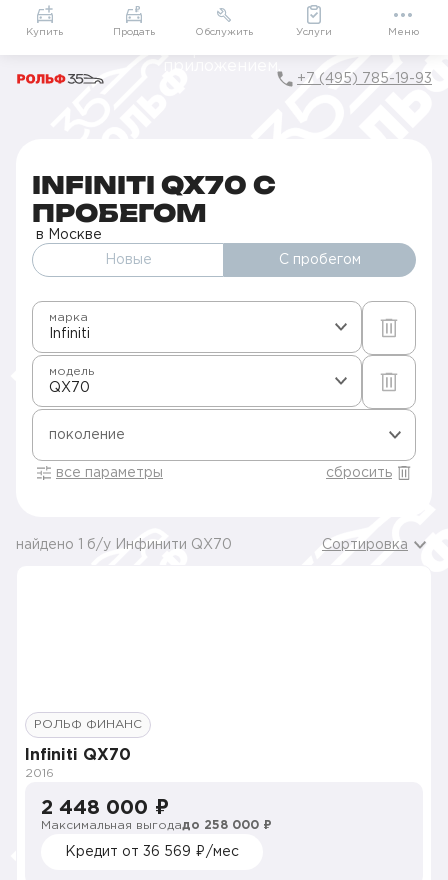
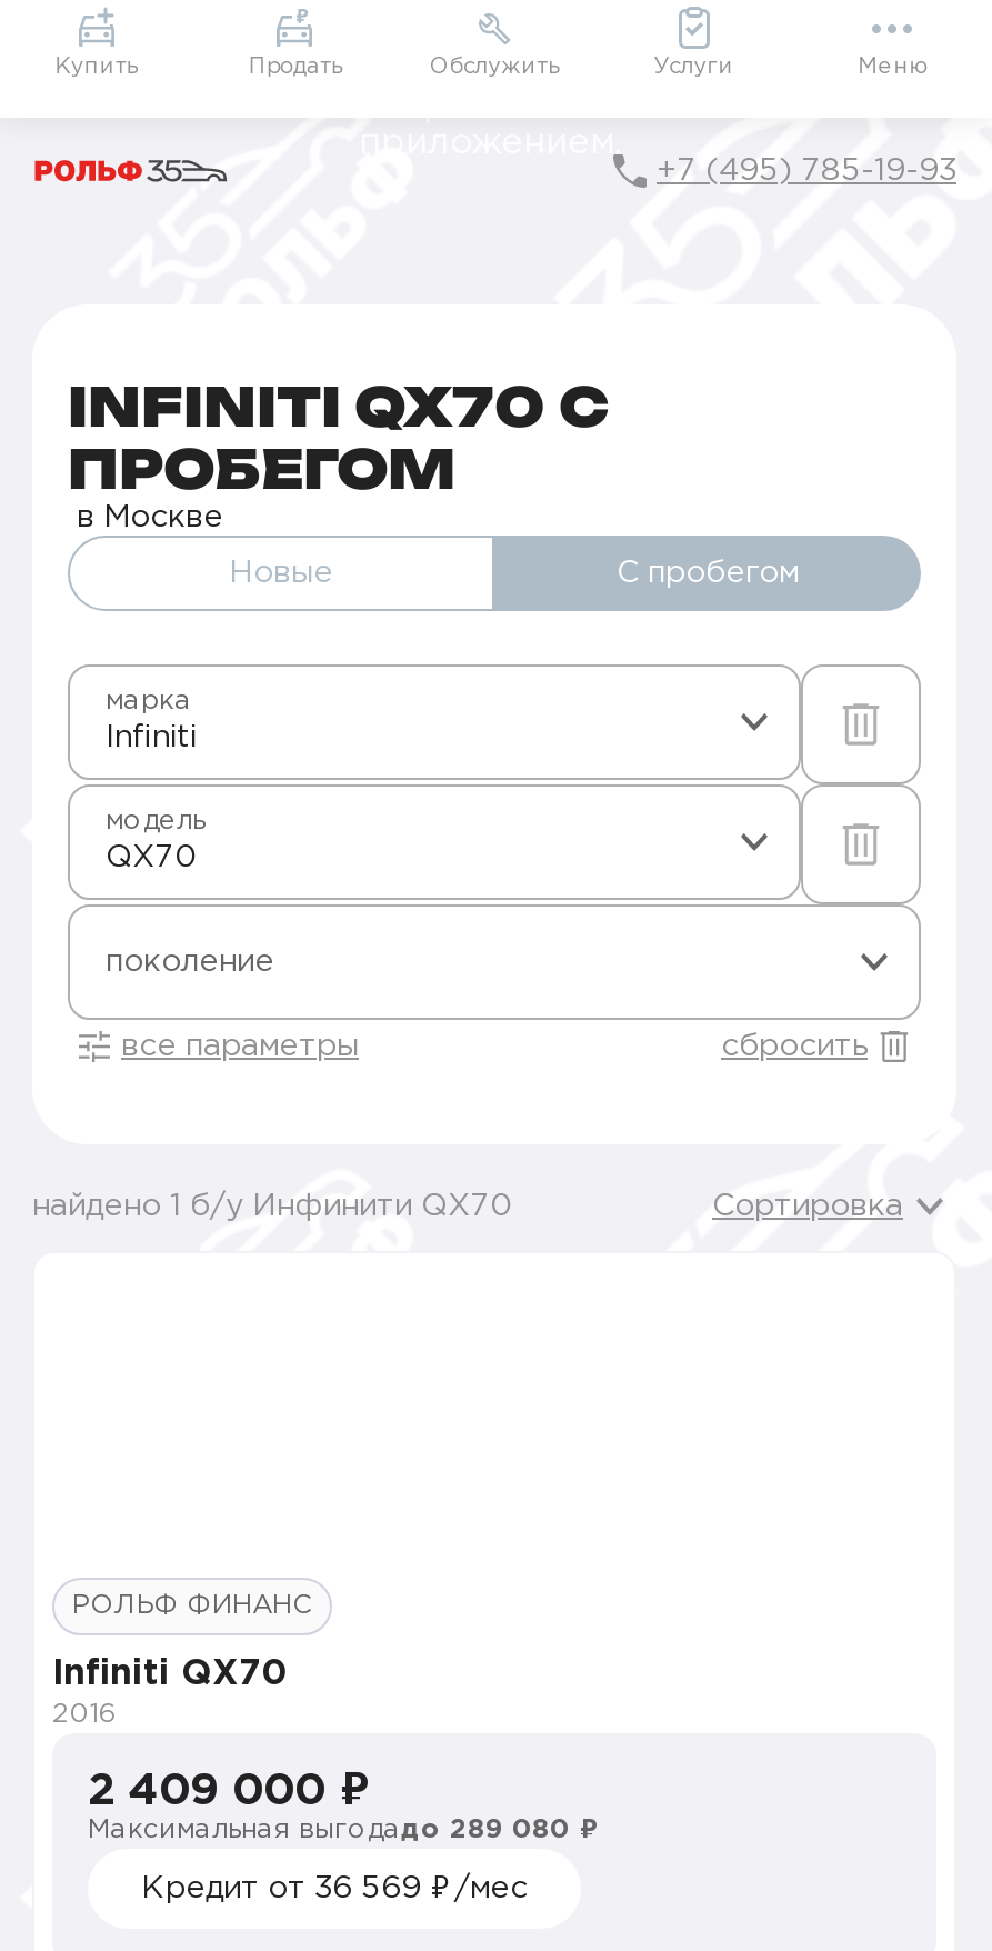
[41,799,169,817] 2 448 000 ₽ -> [88,1771,372,1811] 2 409 000 ₽
[41,820,272,831] Максимальная выгода до 258 000 ₽ -> [88,1818,599,1842] Максимальная выгода до 289 080 ₽

